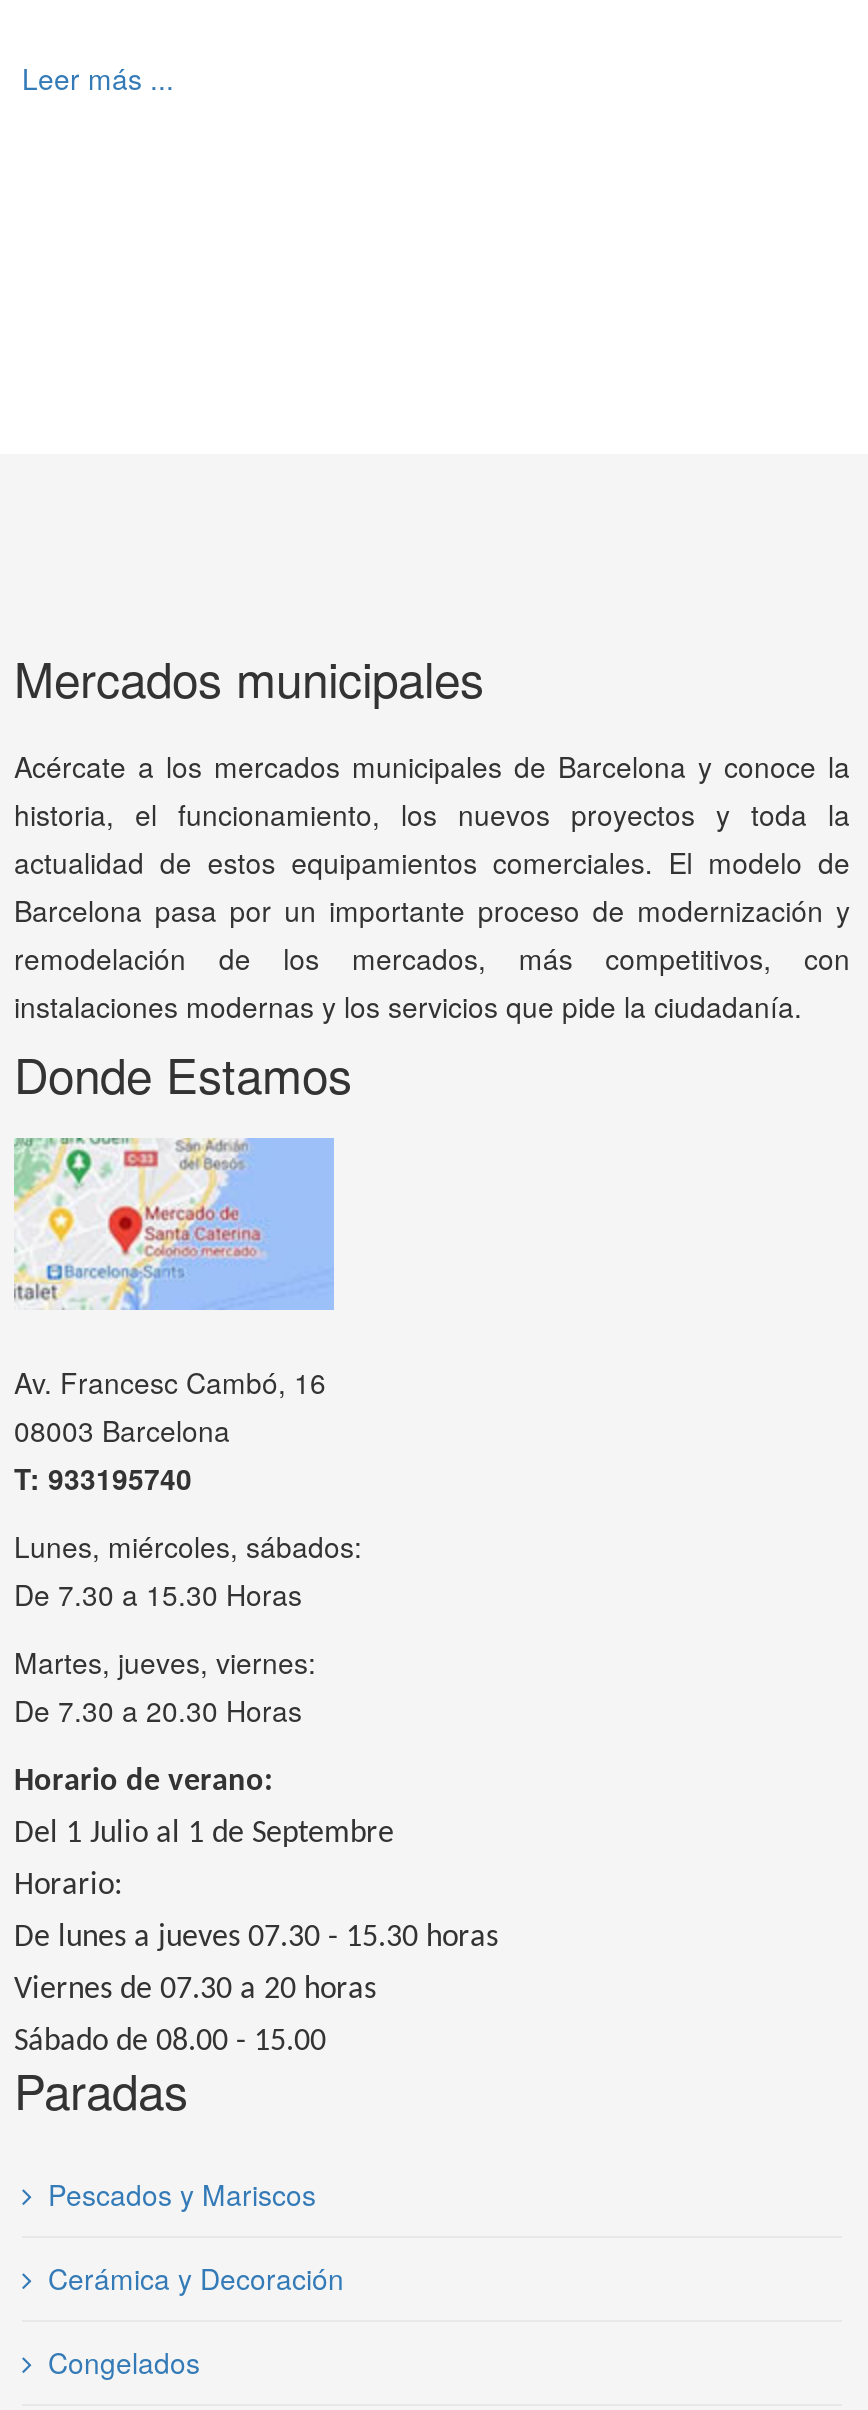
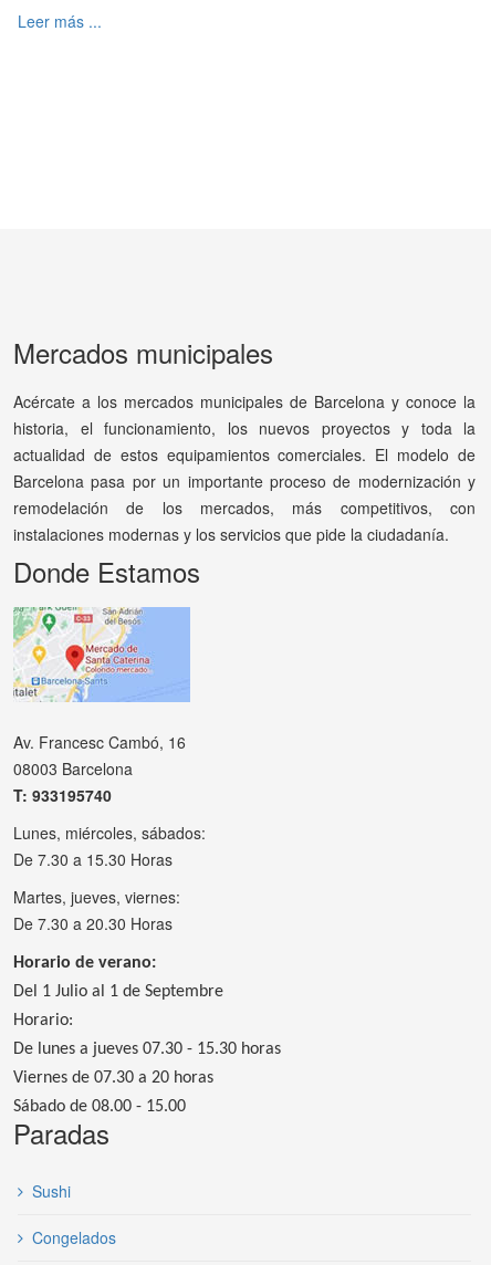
[48,2174,344,2298] Pescados y Mariscos | Cerámica y Decoración -> [32,1180,71,1202] Sushi

